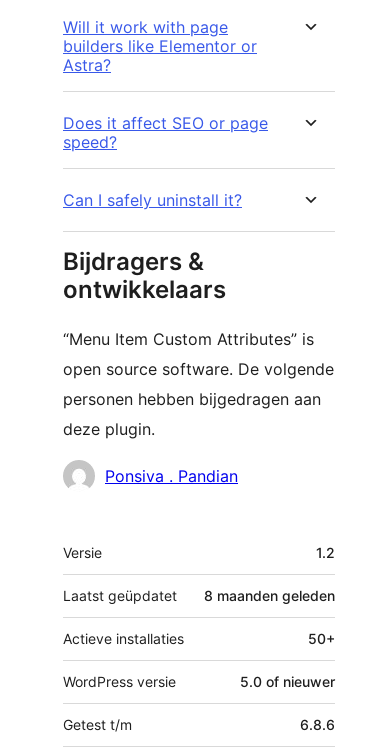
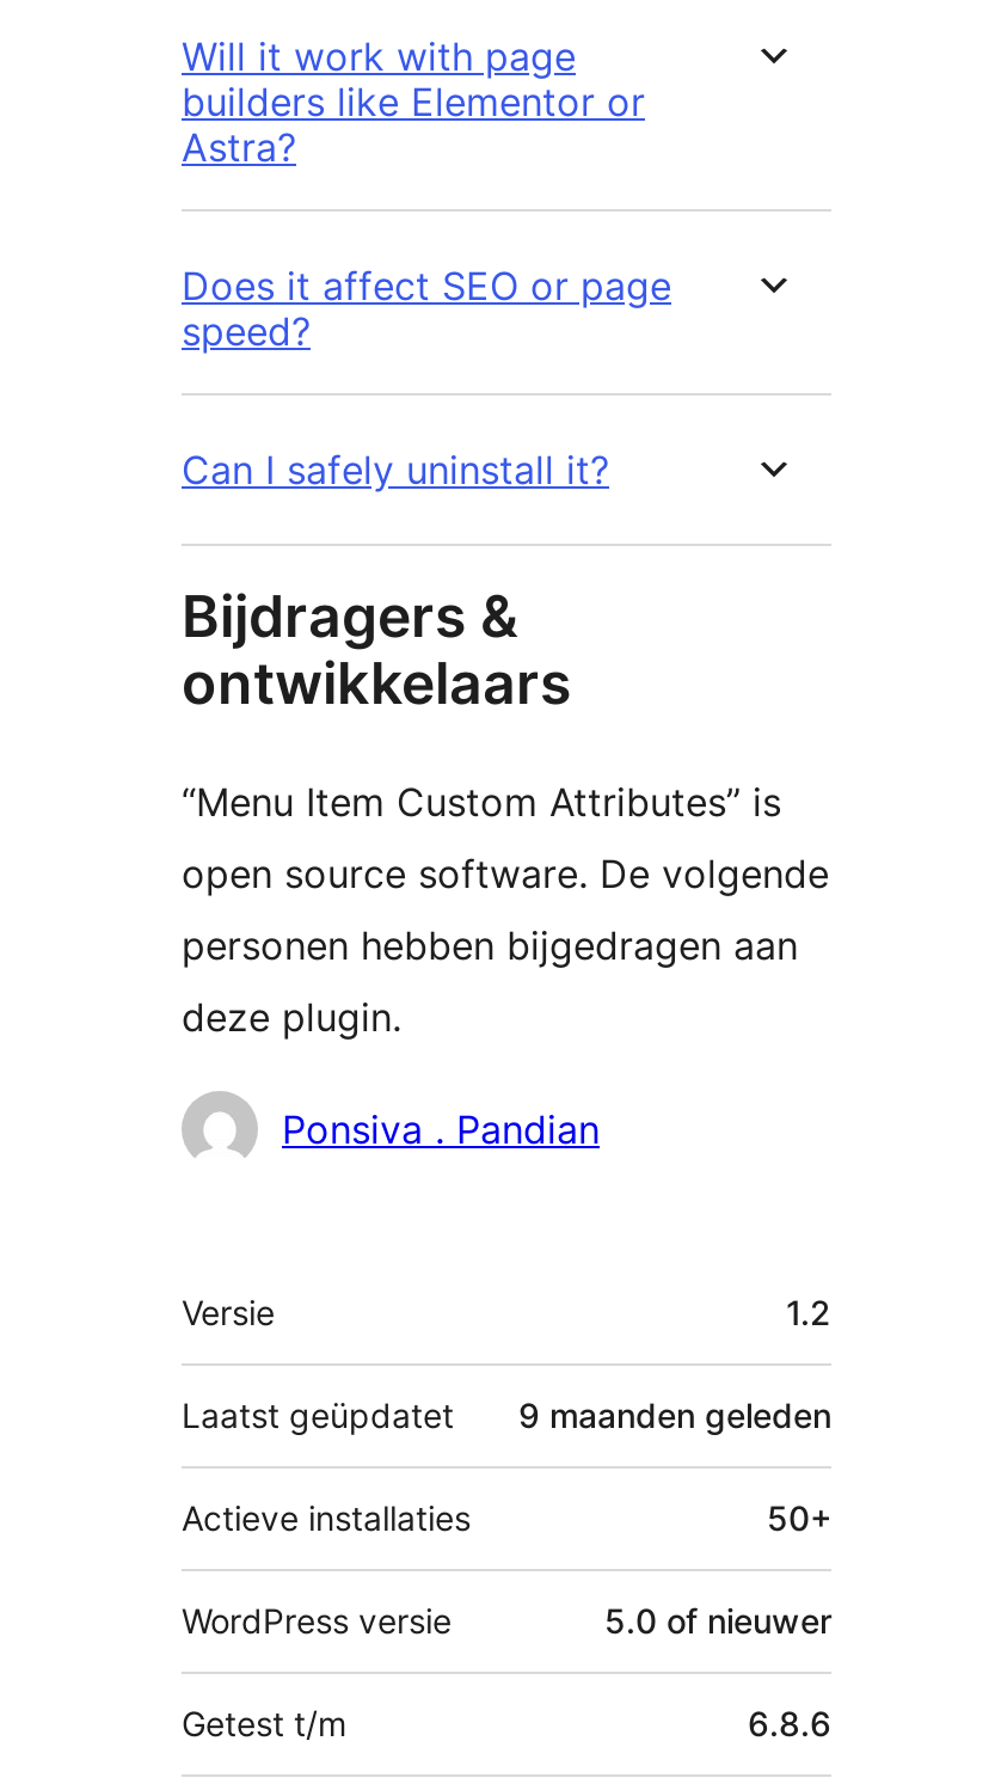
[204,587,335,604] 8 maanden geleden -> [518,1395,831,1436] 9 maanden geleden

